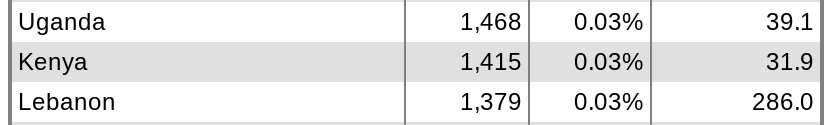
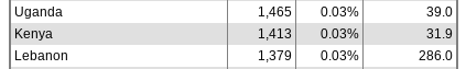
[460,8,644,36] 1,468 0.03% -> [258,4,359,20] 1,465 0.03%
[766,8,814,36] 39.1 -> [426,4,453,20] 39.0
[460,48,644,76] 1,415 0.03% -> [258,26,359,42] 1,413 0.03%

